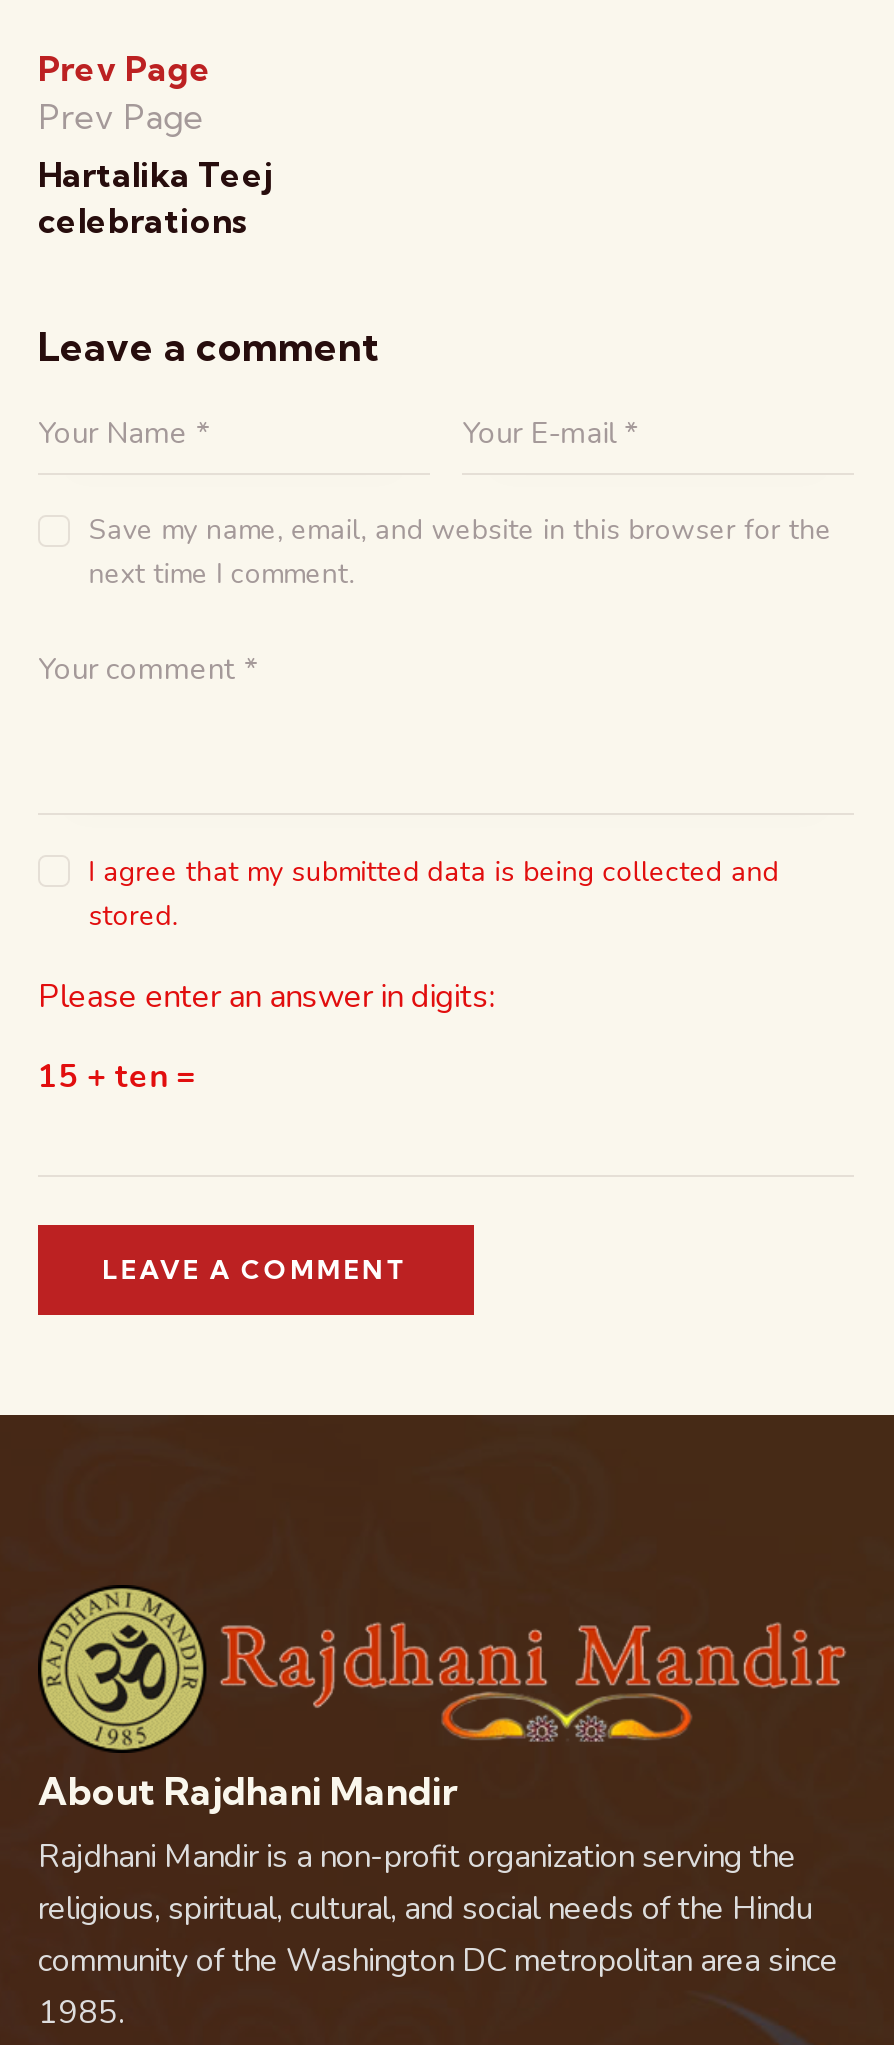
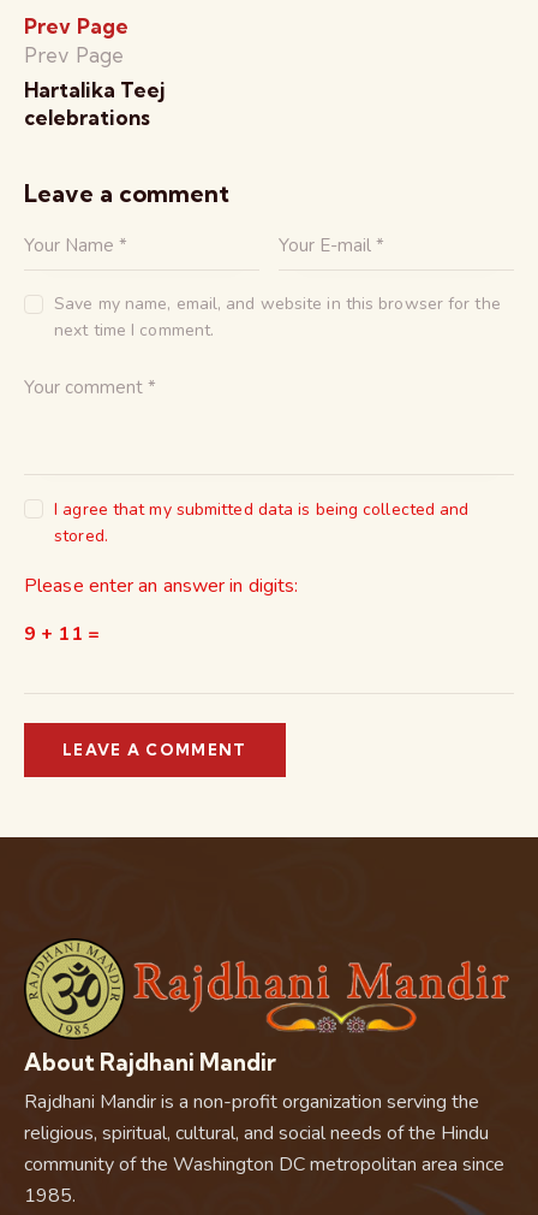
[38,1056,196,1100] 15 + ten = -> [24,620,99,647] 9 + 11 =

